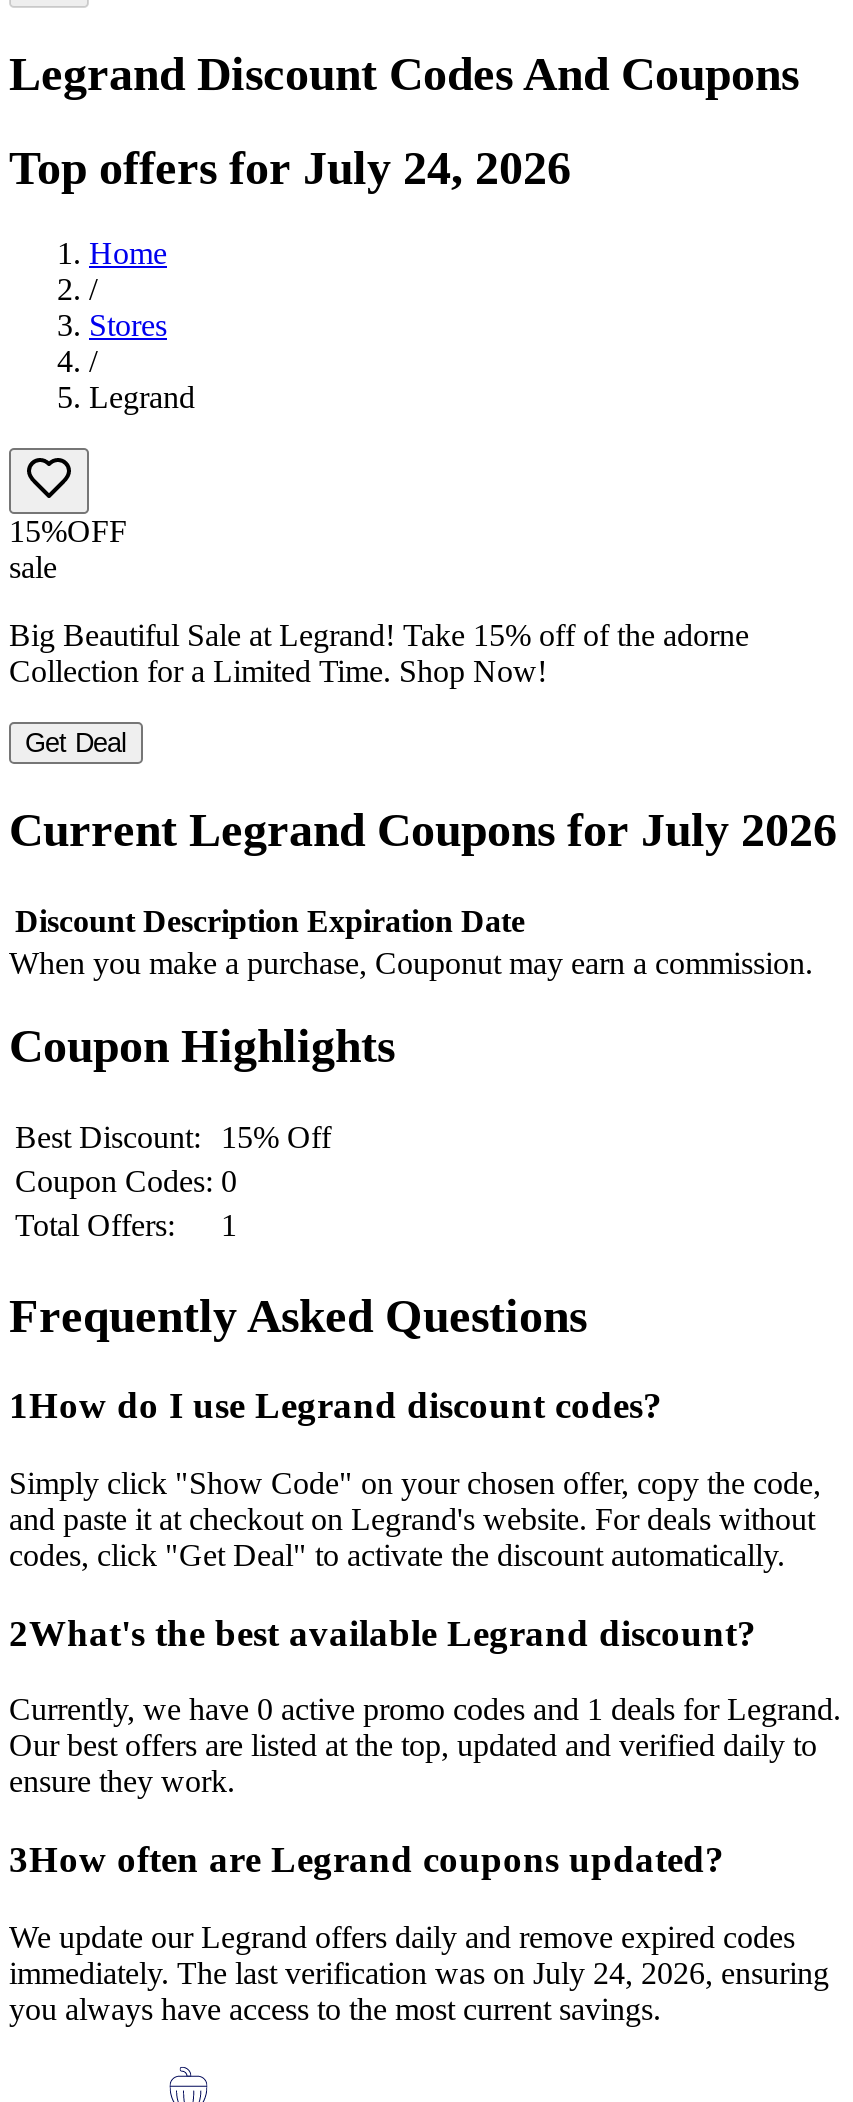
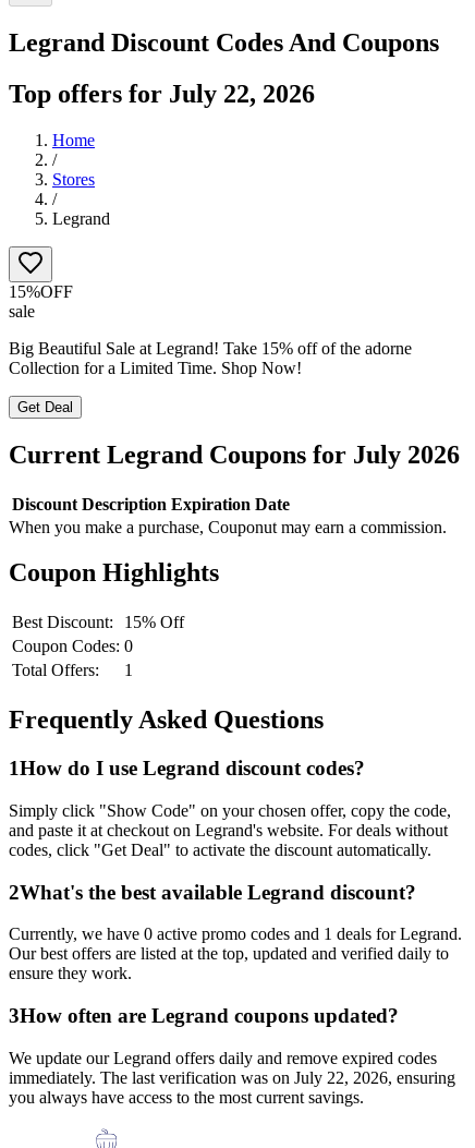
[9,142,571,194] Top offers for July 24, 2026 -> [9,79,315,108] Top offers for July 22, 2026
[9,1956,829,1990] immediately. The last verification was on July 24, 2026, ensuring -> [9,1068,455,1087] immediately. The last verification was on July 22, 2026, ensuring

